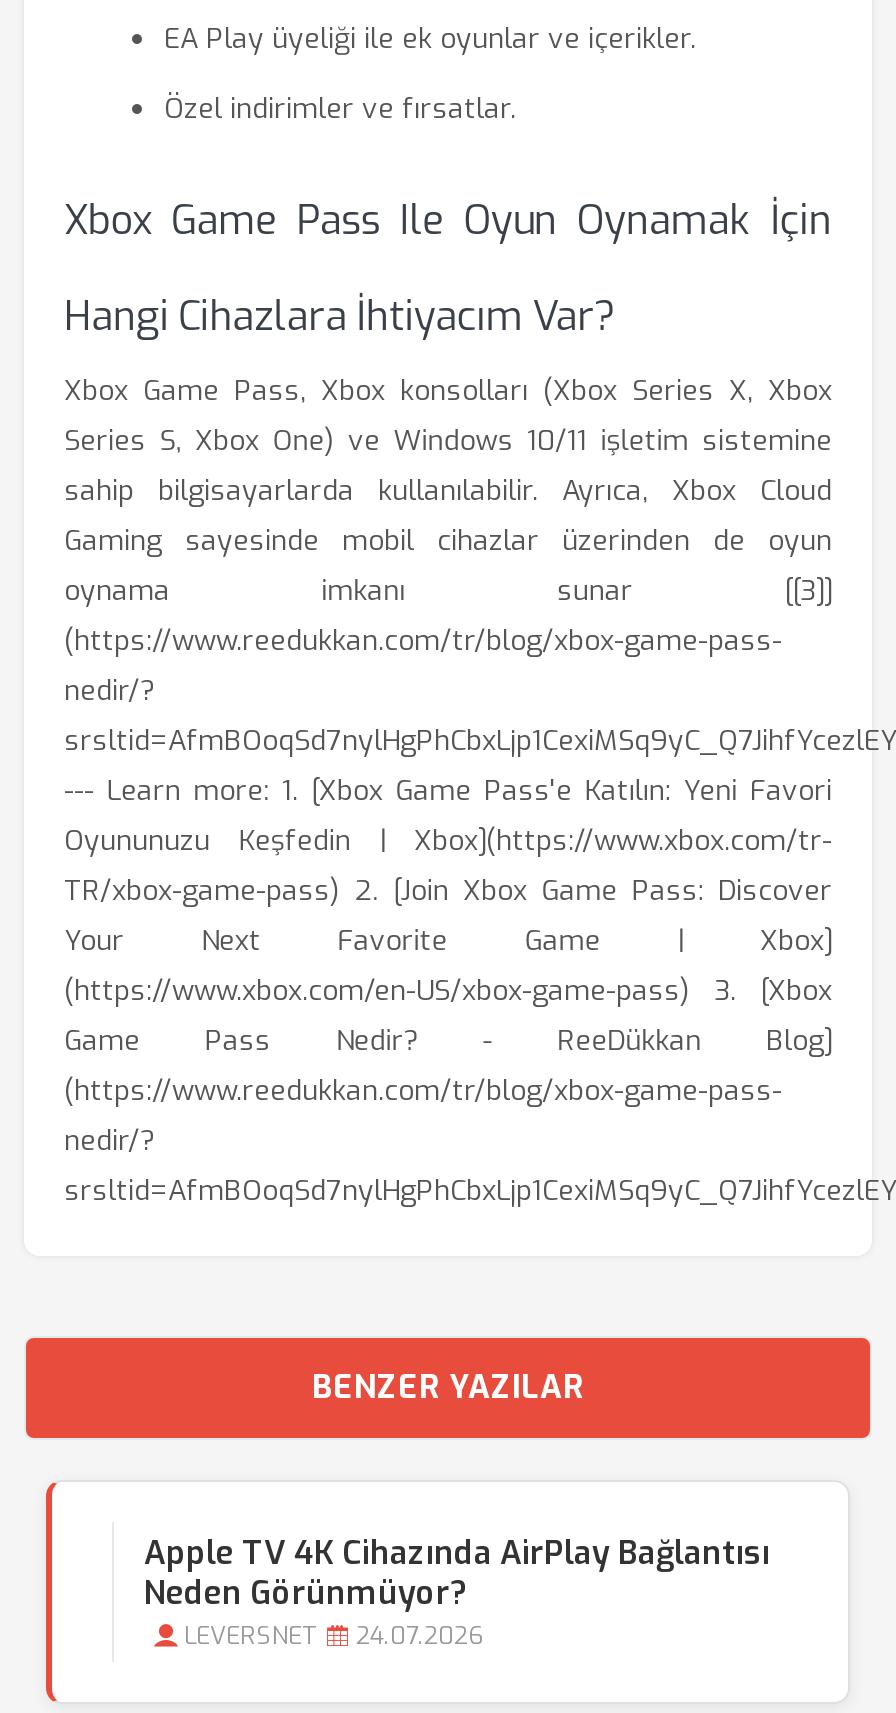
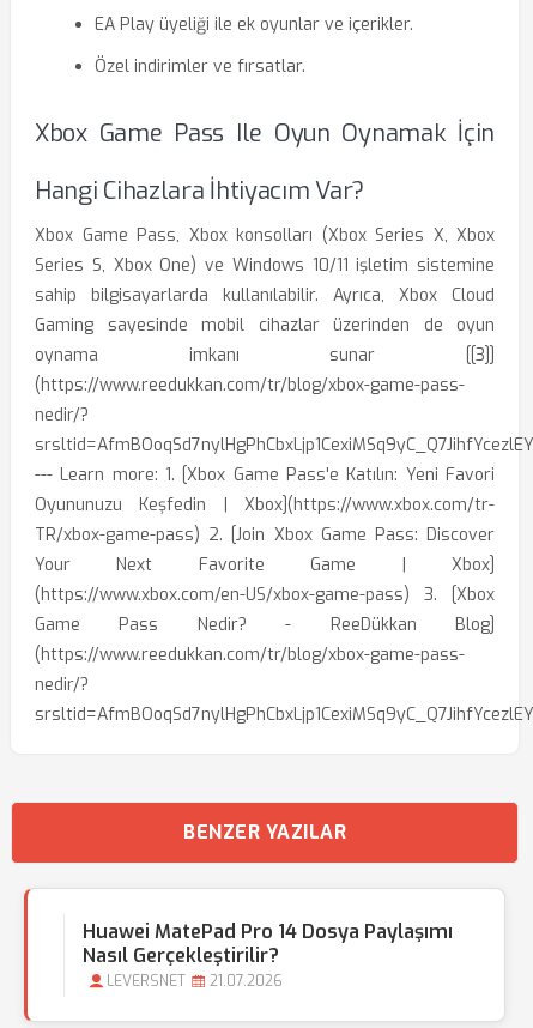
[144,1532,770,1614] Apple TV 4K Cihazında AirPlay Bağlantısı | Neden Görünmüyor? -> [83,919,453,968] Huawei MatePad Pro 14 Dosya Paylaşımı | Nasıl Gerçekleştirilir?
[184,1620,484,1652] LEVERSNET 24.07.2026 -> [107,972,283,991] LEVERSNET 21.07.2026

